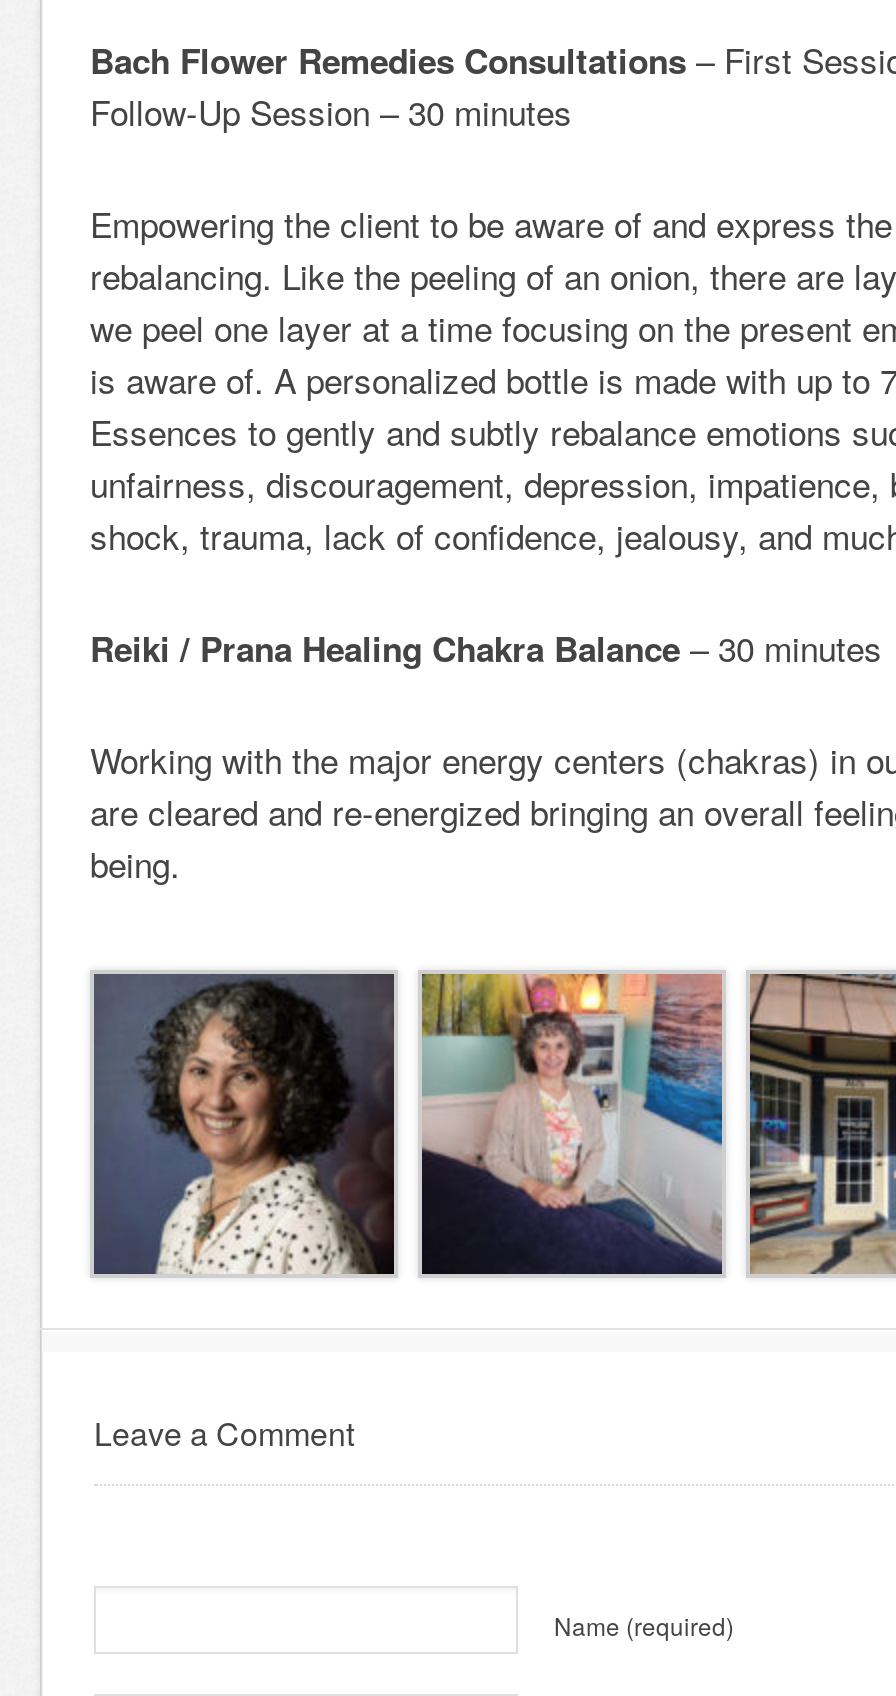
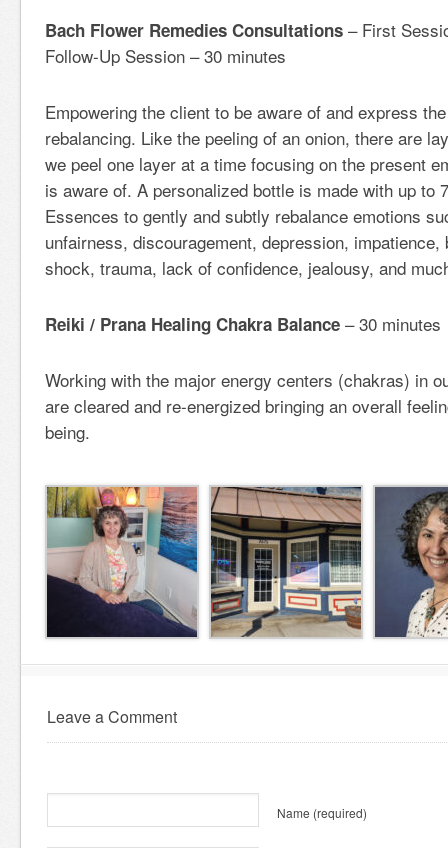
[92,972,396,1274] [image] -> [47,486,198,638] [image]
[420,972,724,1276] [image] -> [210,486,362,638] [image]
[748,974,890,1276] [image] -> [374,487,445,638] [image]

